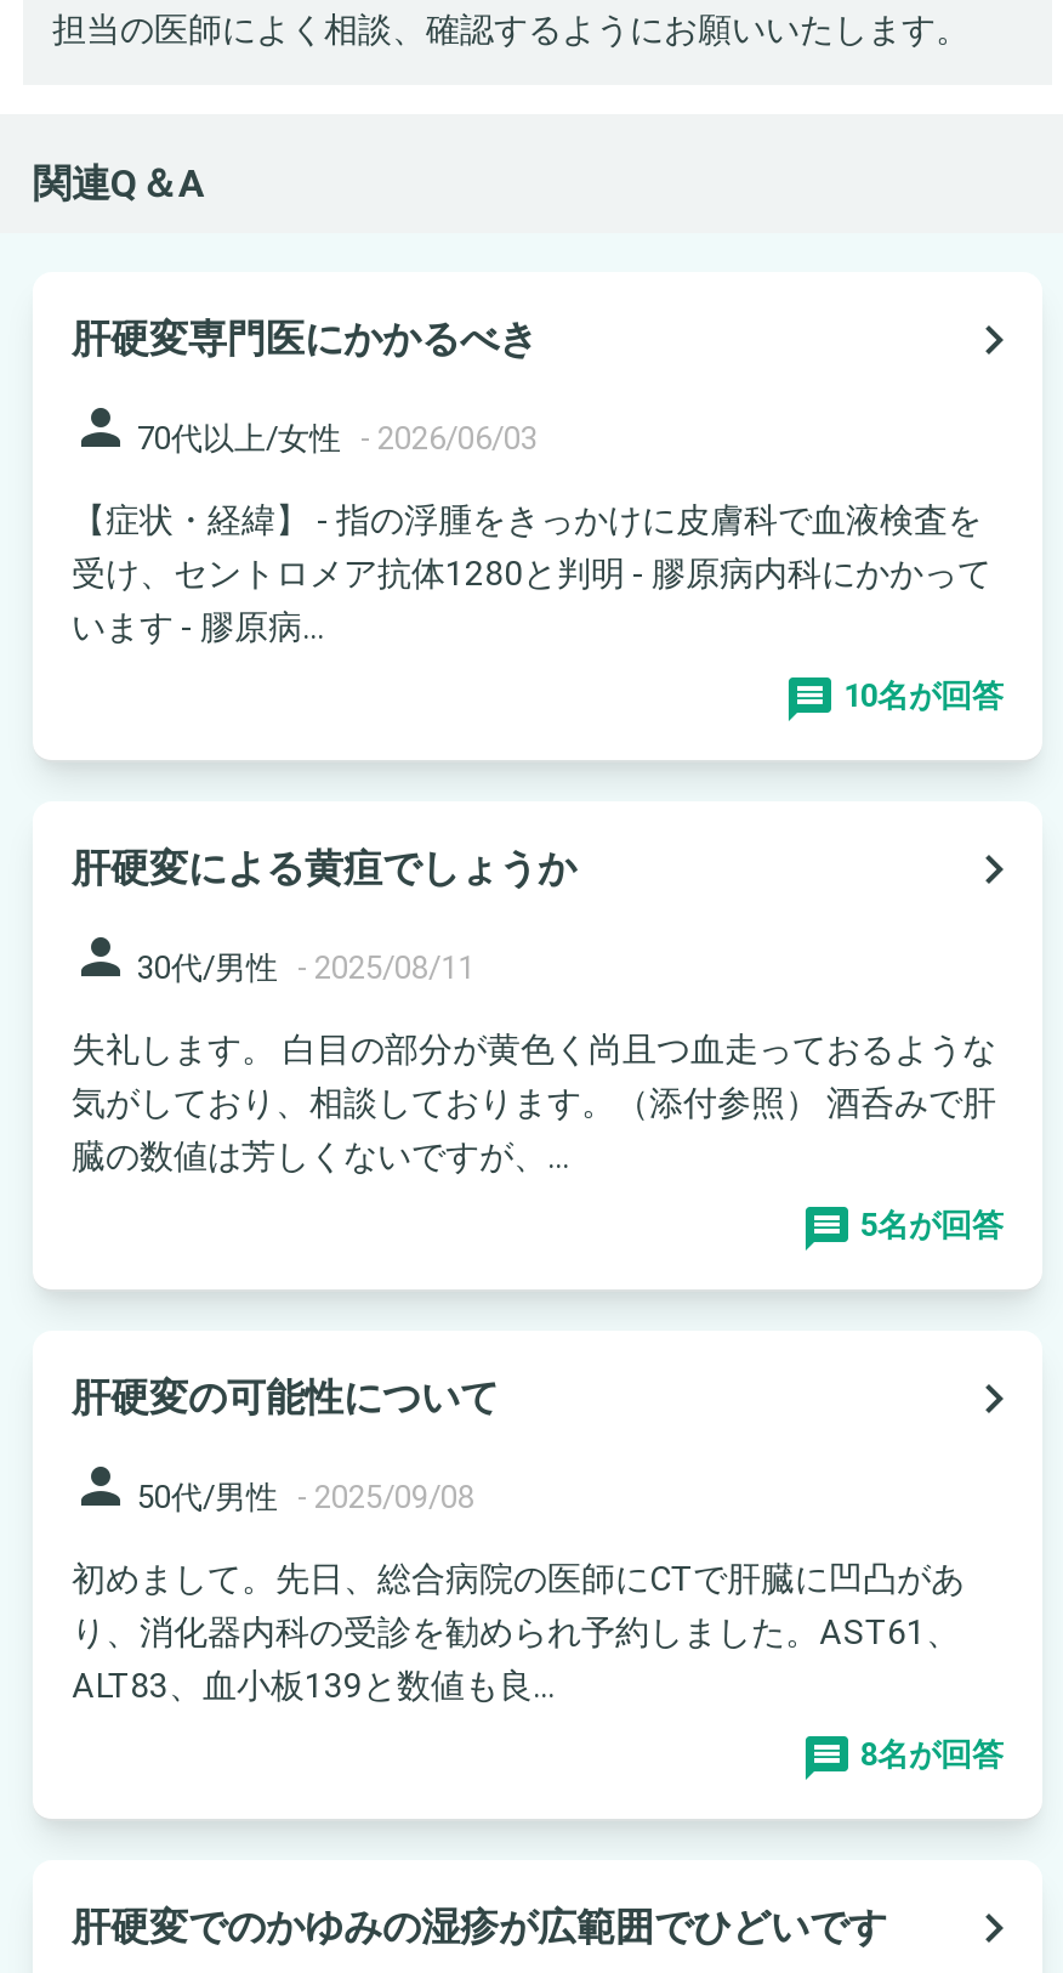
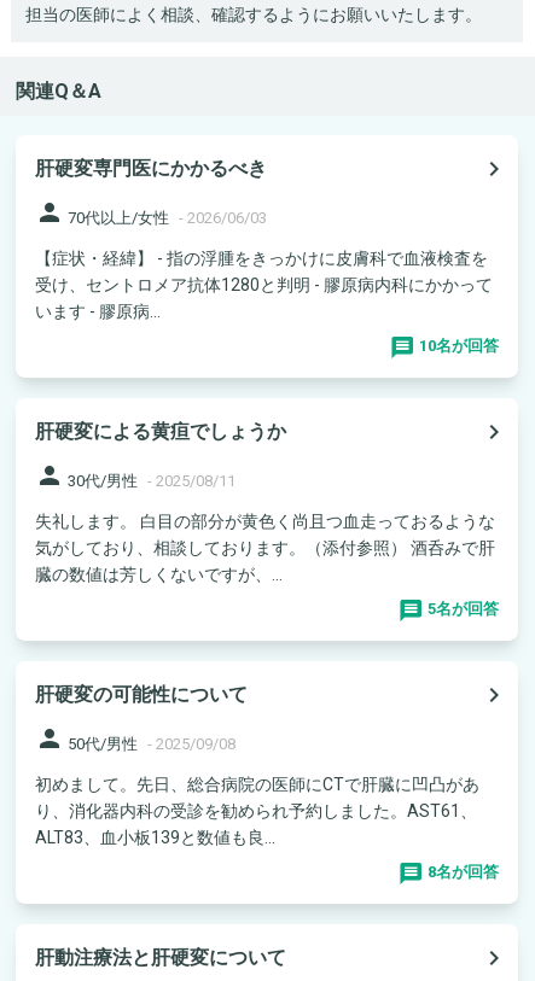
[72,1904,887,1950] 肝硬変でのかゆみの湿疹が広範囲でひどいです -> [35,946,286,969] 肝動注療法と肝硬変について

